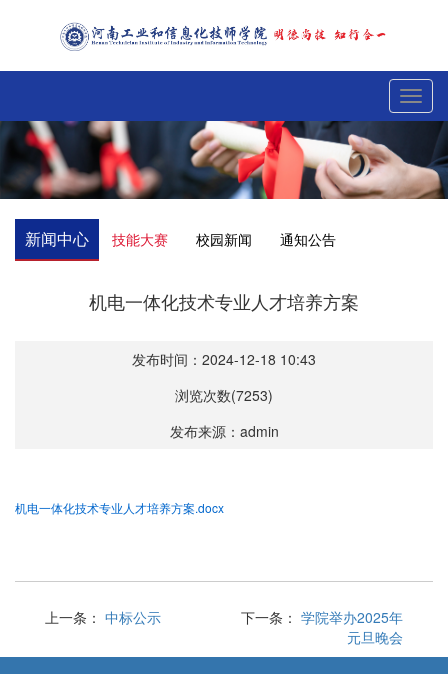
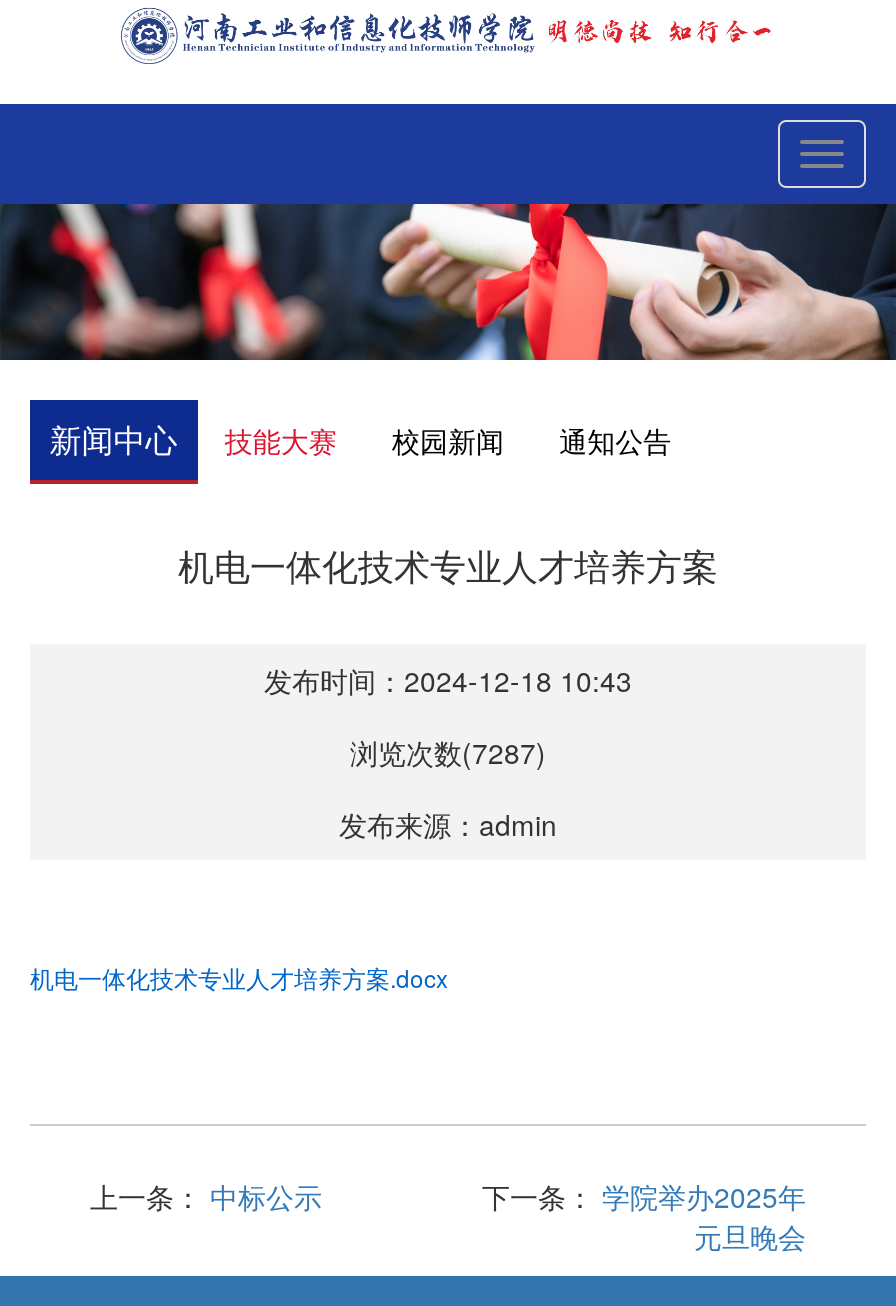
[175,385,273,405] 浏览次数(7253) -> [350,733,546,773] 浏览次数(7287)

